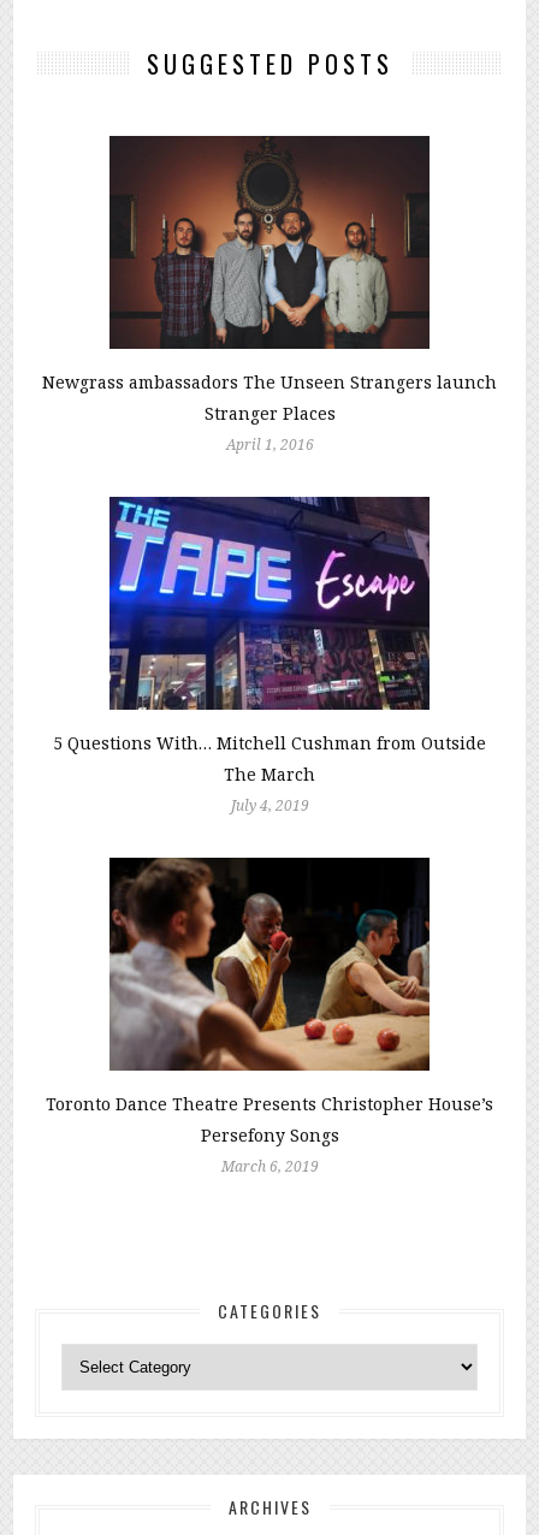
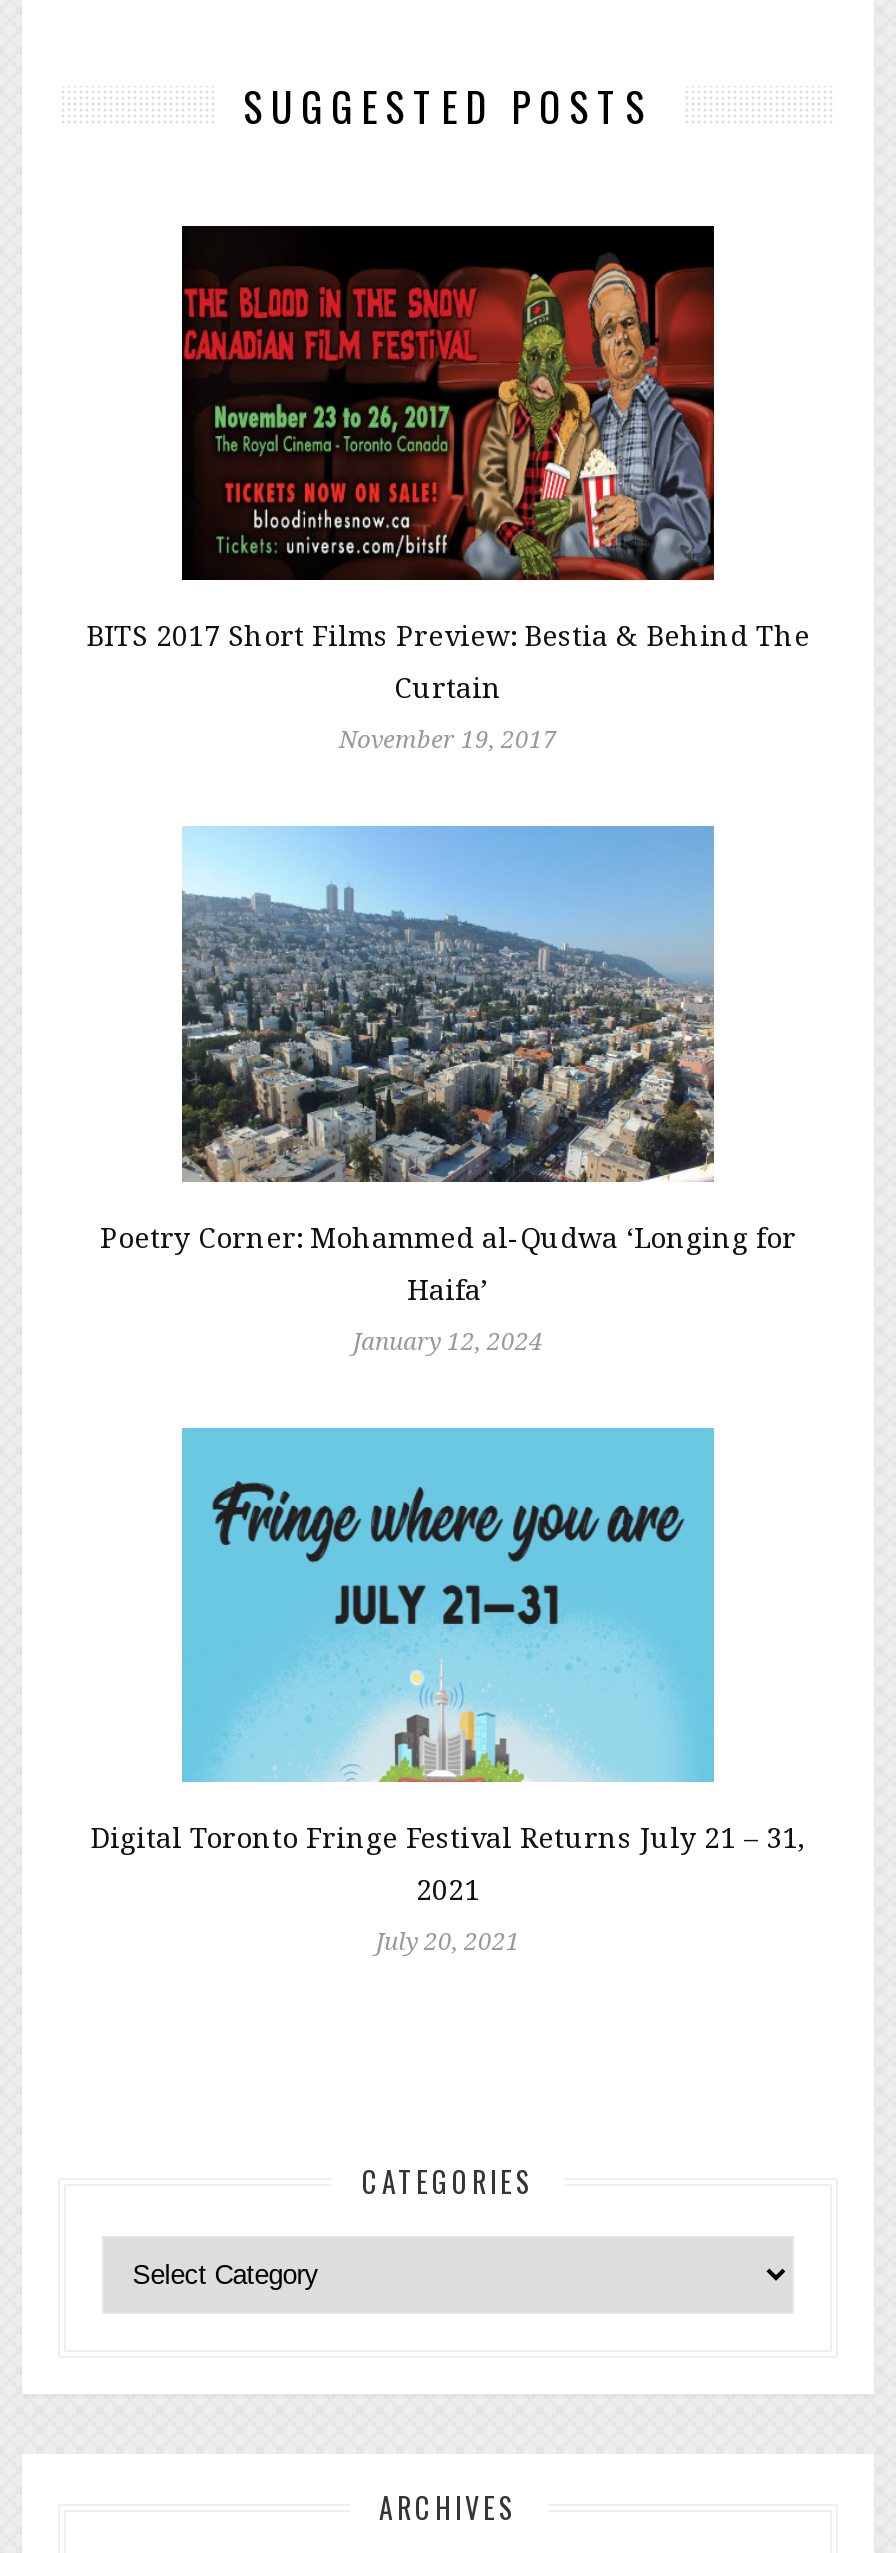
[42,136,497,455] [image] | Newgrass ambassadors The Unseen Strangers launch | Stranger Places | April 1, 2016 -> [86,228,810,757] [image] | BITS 2017 Short Films Preview: Bestia & Behind The | Curtain | November 19, 2017
[53,496,486,816] [image] | 5 Questions With… Mitchell Cushman from Outside | The March | July 4, 2019 -> [100,824,796,1357] [image] | Poetry Corner: Mohammed al-Qudwa ‘Longing for | Haifa’ | January 12, 2024
[46,857,493,1177] [image] | Toronto Dance Theatre Presents Christopher House’s | Persefony Songs | March 6, 2019 -> [90,1426,806,1958] [image] | Digital Toronto Fringe Festival Returns July 21 – 31, | 2021 | July 20, 2021

